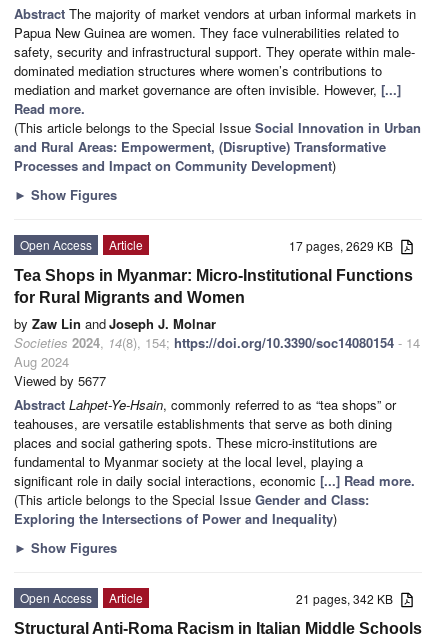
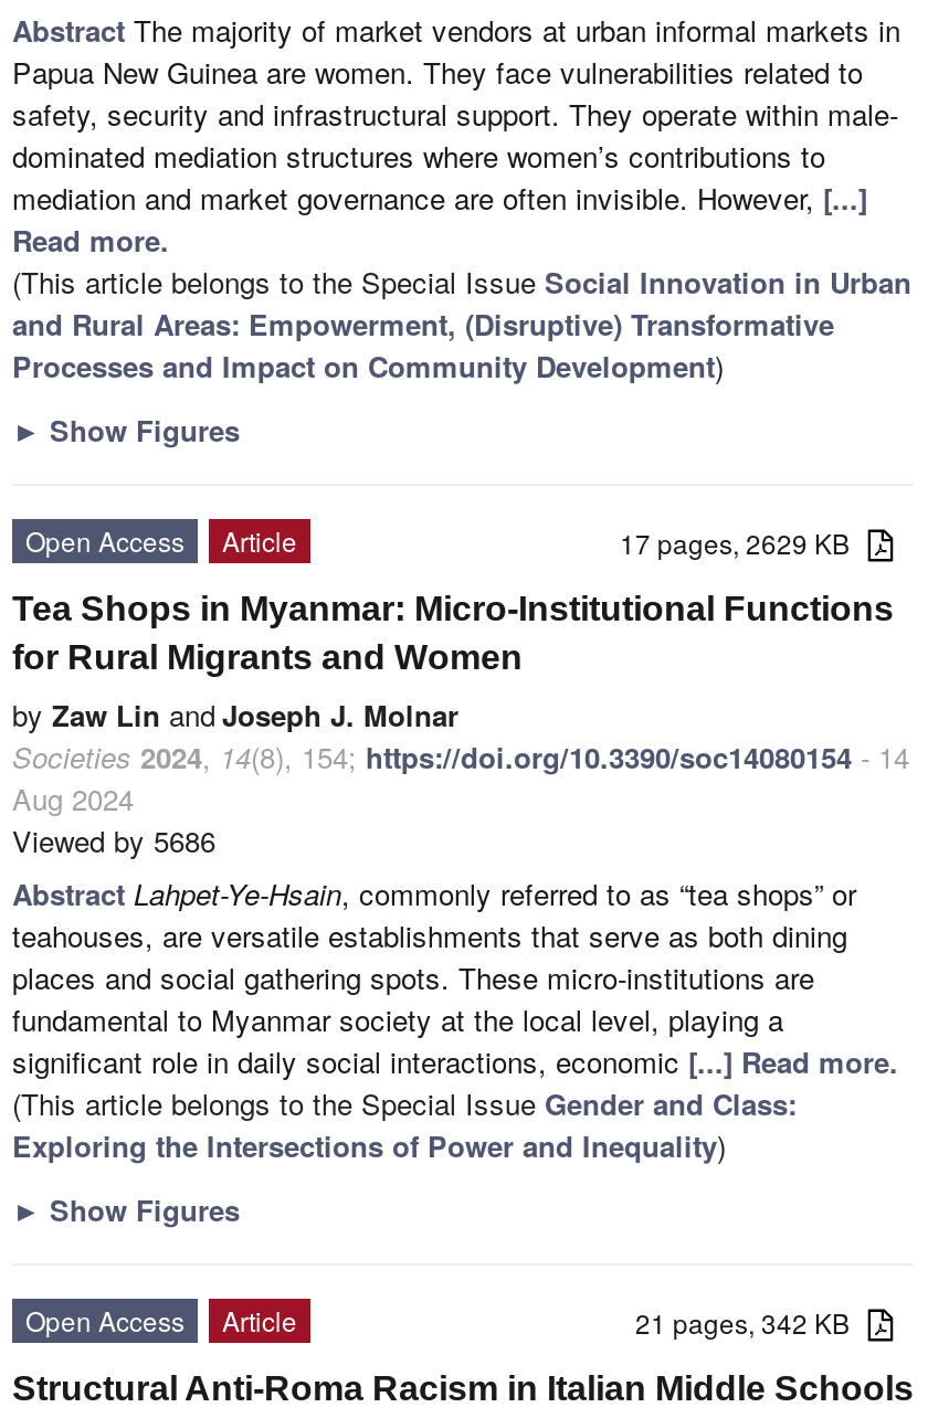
[14,371,106,390] Viewed by 5677 -> [12,819,215,861] Viewed by 5686

